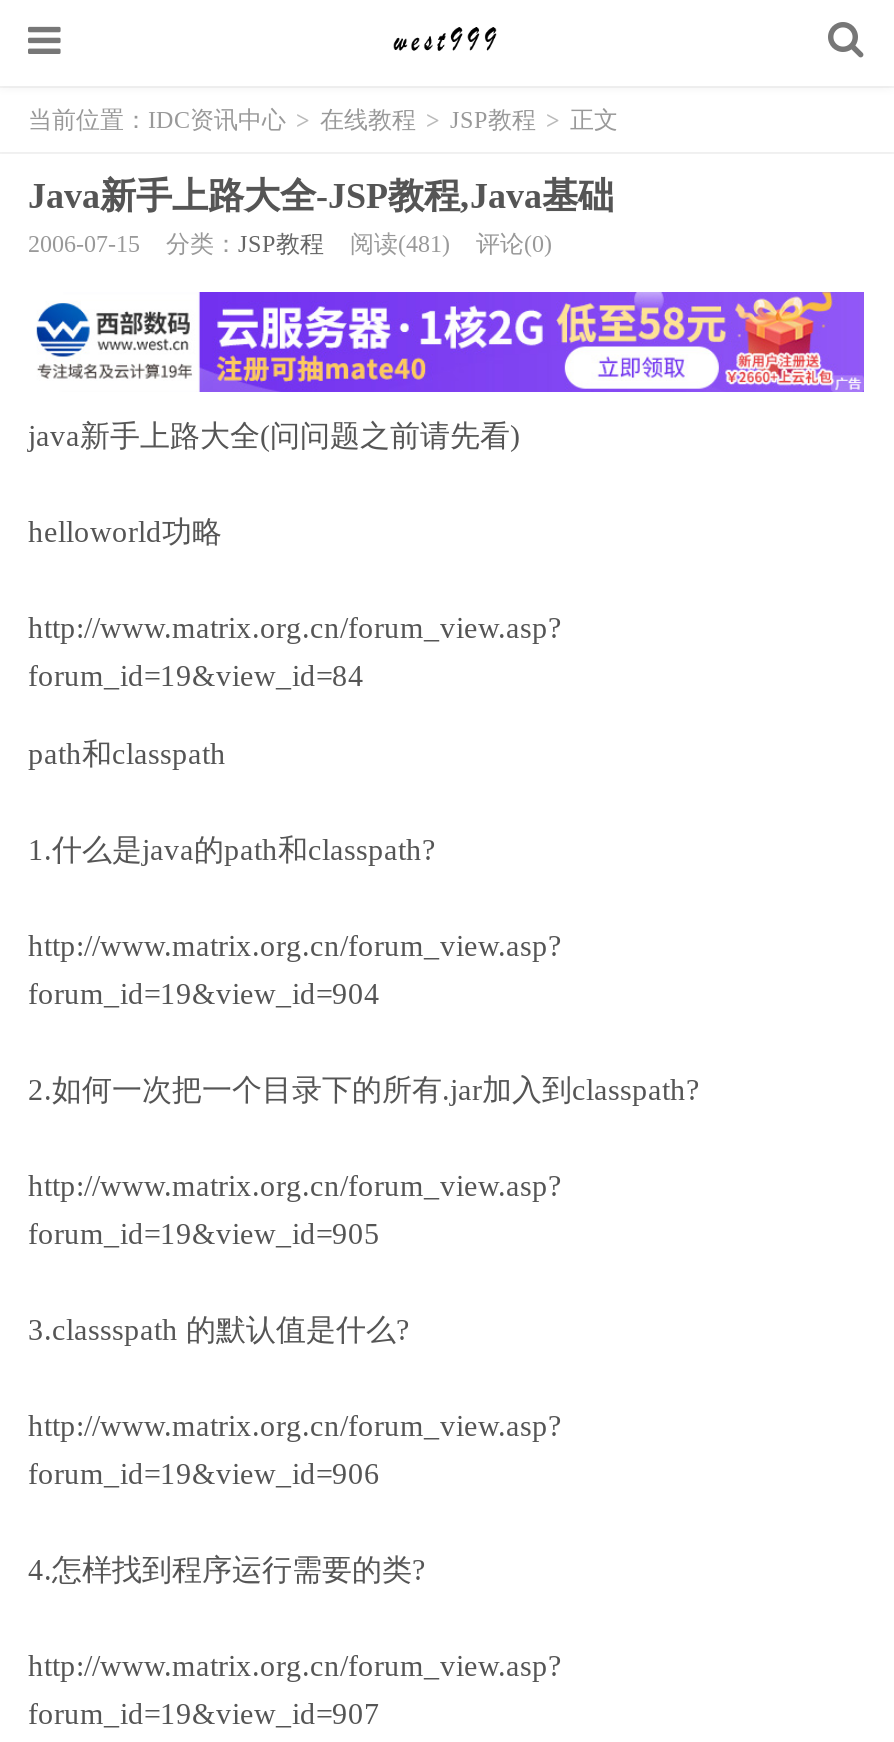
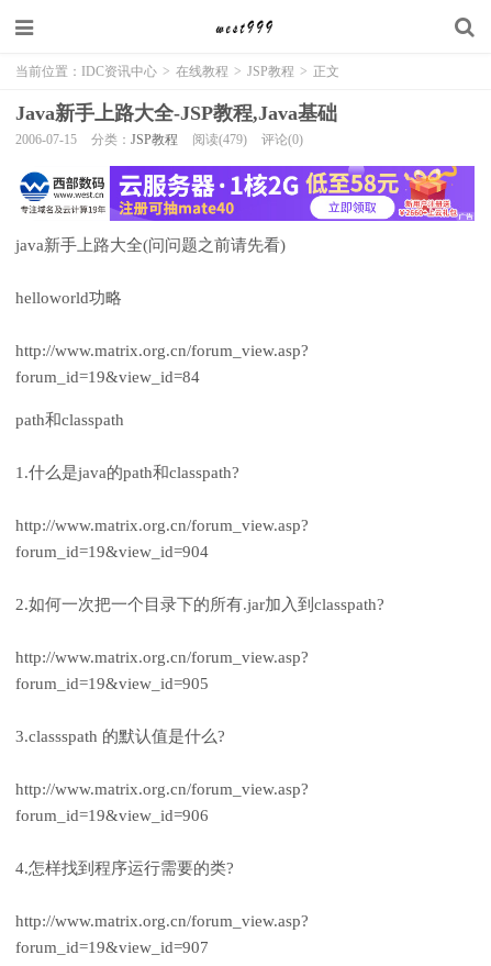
[28,230,552,258] 2006-07-15 分类：JSP教程 阅读(481) 评论(0) -> [15,132,303,147] 2006-07-15 分类：JSP教程 阅读(479) 评论(0)

